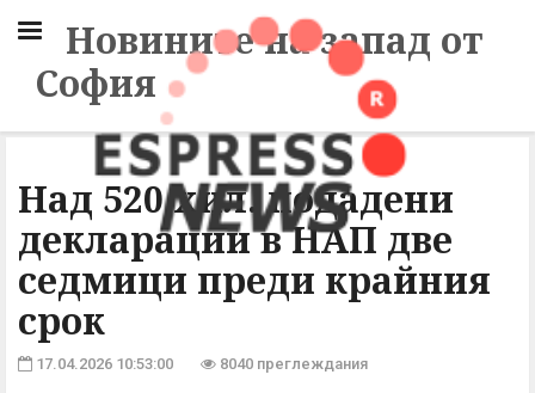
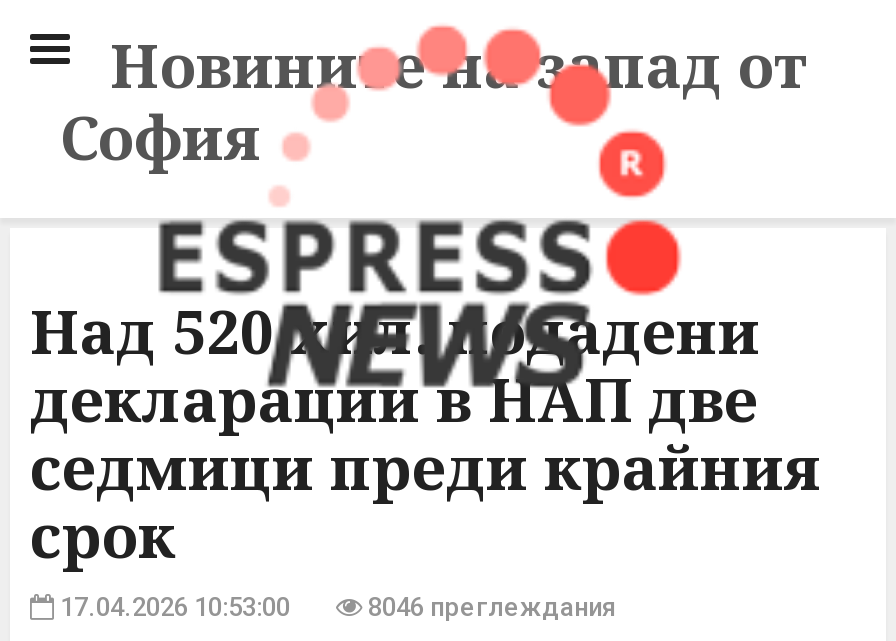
[216,355,368,373] 8040 преглеждания -> [362,592,616,622] 8046 преглеждания

